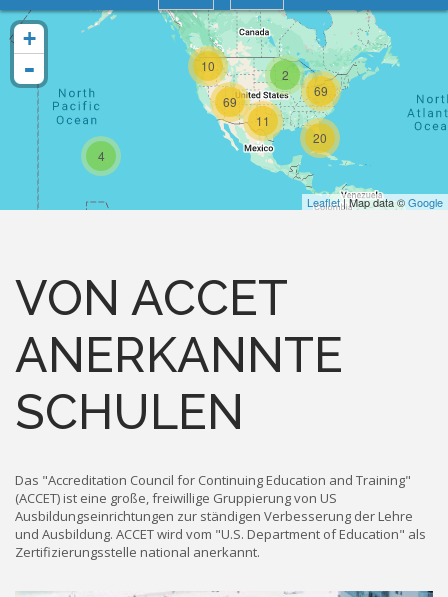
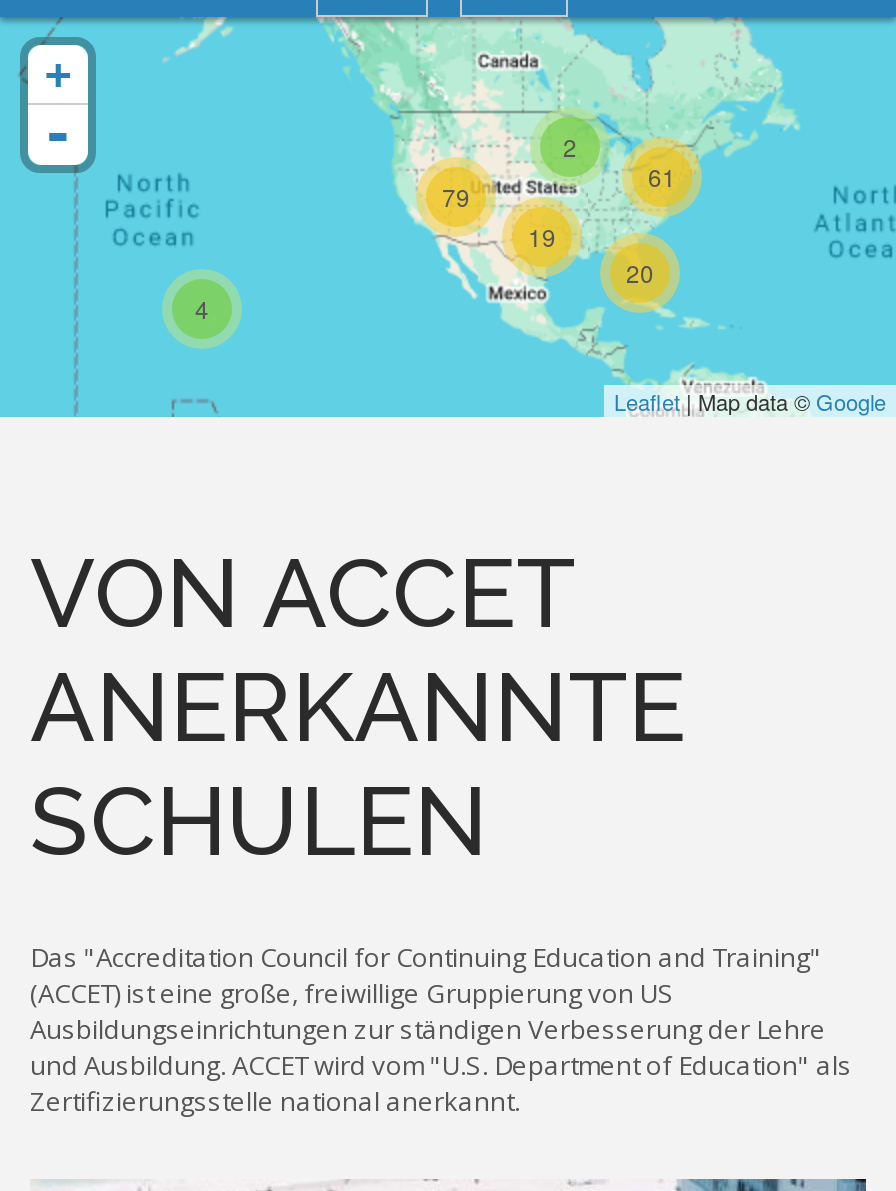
[201,57,215,74] 10 -> none
[314,82,328,99] 69 -> [648,159,676,193] 61
[223,93,237,110] 69 -> [442,179,470,213] 79
[256,112,270,129] 11 -> [528,219,556,253] 19

